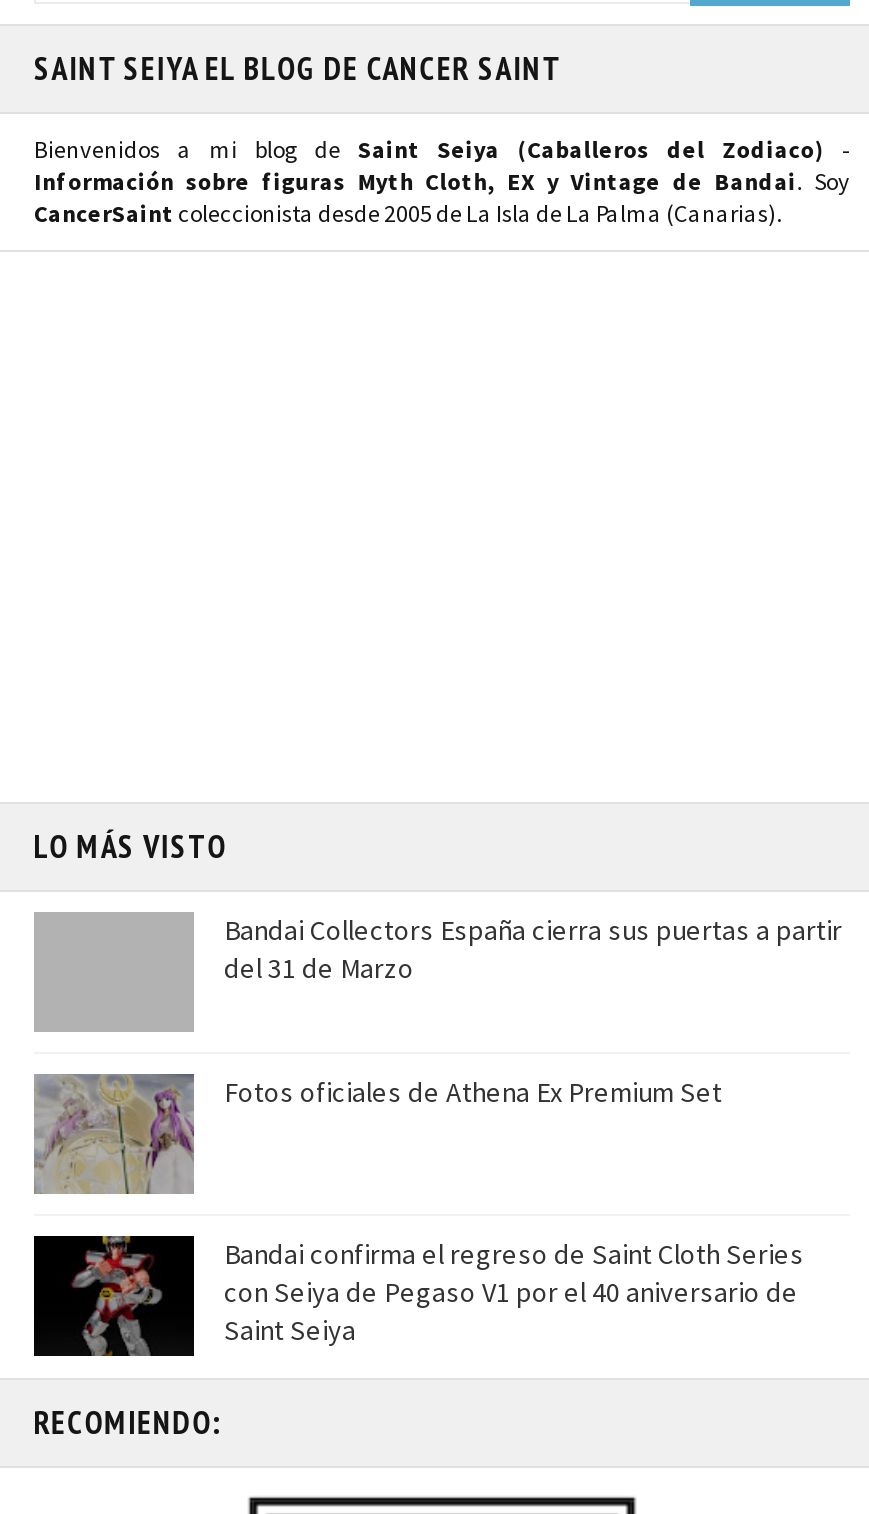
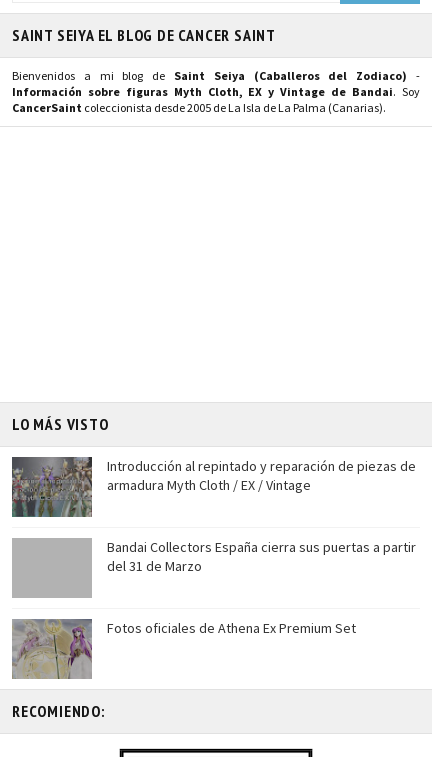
none -> [12,457,416,517] [image] | Introducción al repintado y reparación de piezas de | armadura Myth Cloth / EX / Vintage
moved [32,912,842,1196] -> [11,538,416,680]: [image] | Bandai Collectors España cierra sus puertas a partir | del 31 de Marzo | Fotos oficiales de Athena Ex Premium Set
[34,1234,804,1356] [image] | Bandai confirma el regreso de Saint Cloth Series | con Seiya de Pegaso V1 por el 40 aniversario de | Saint Seiya -> none

